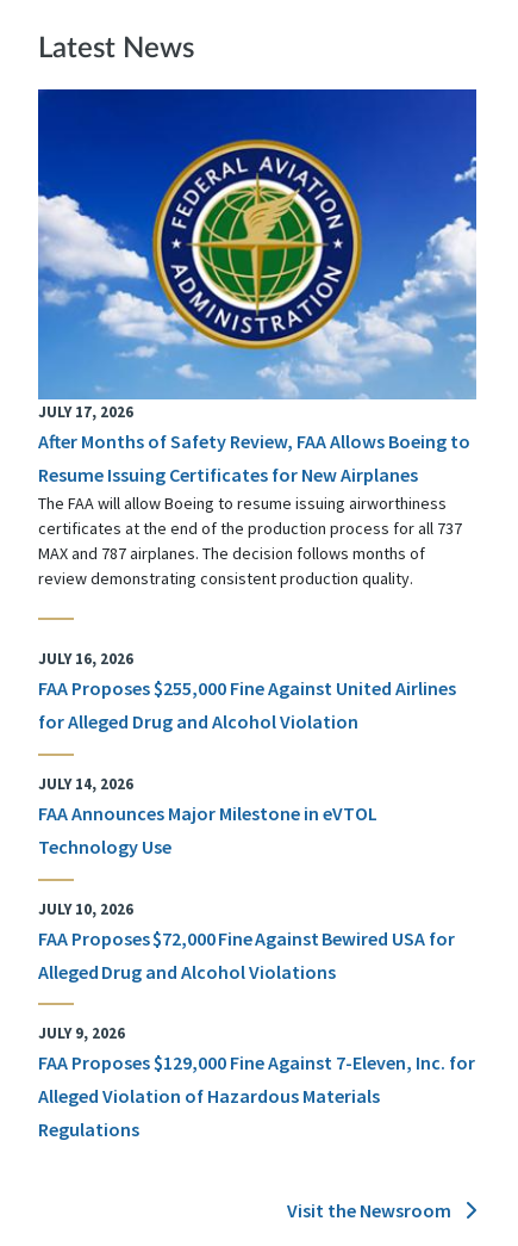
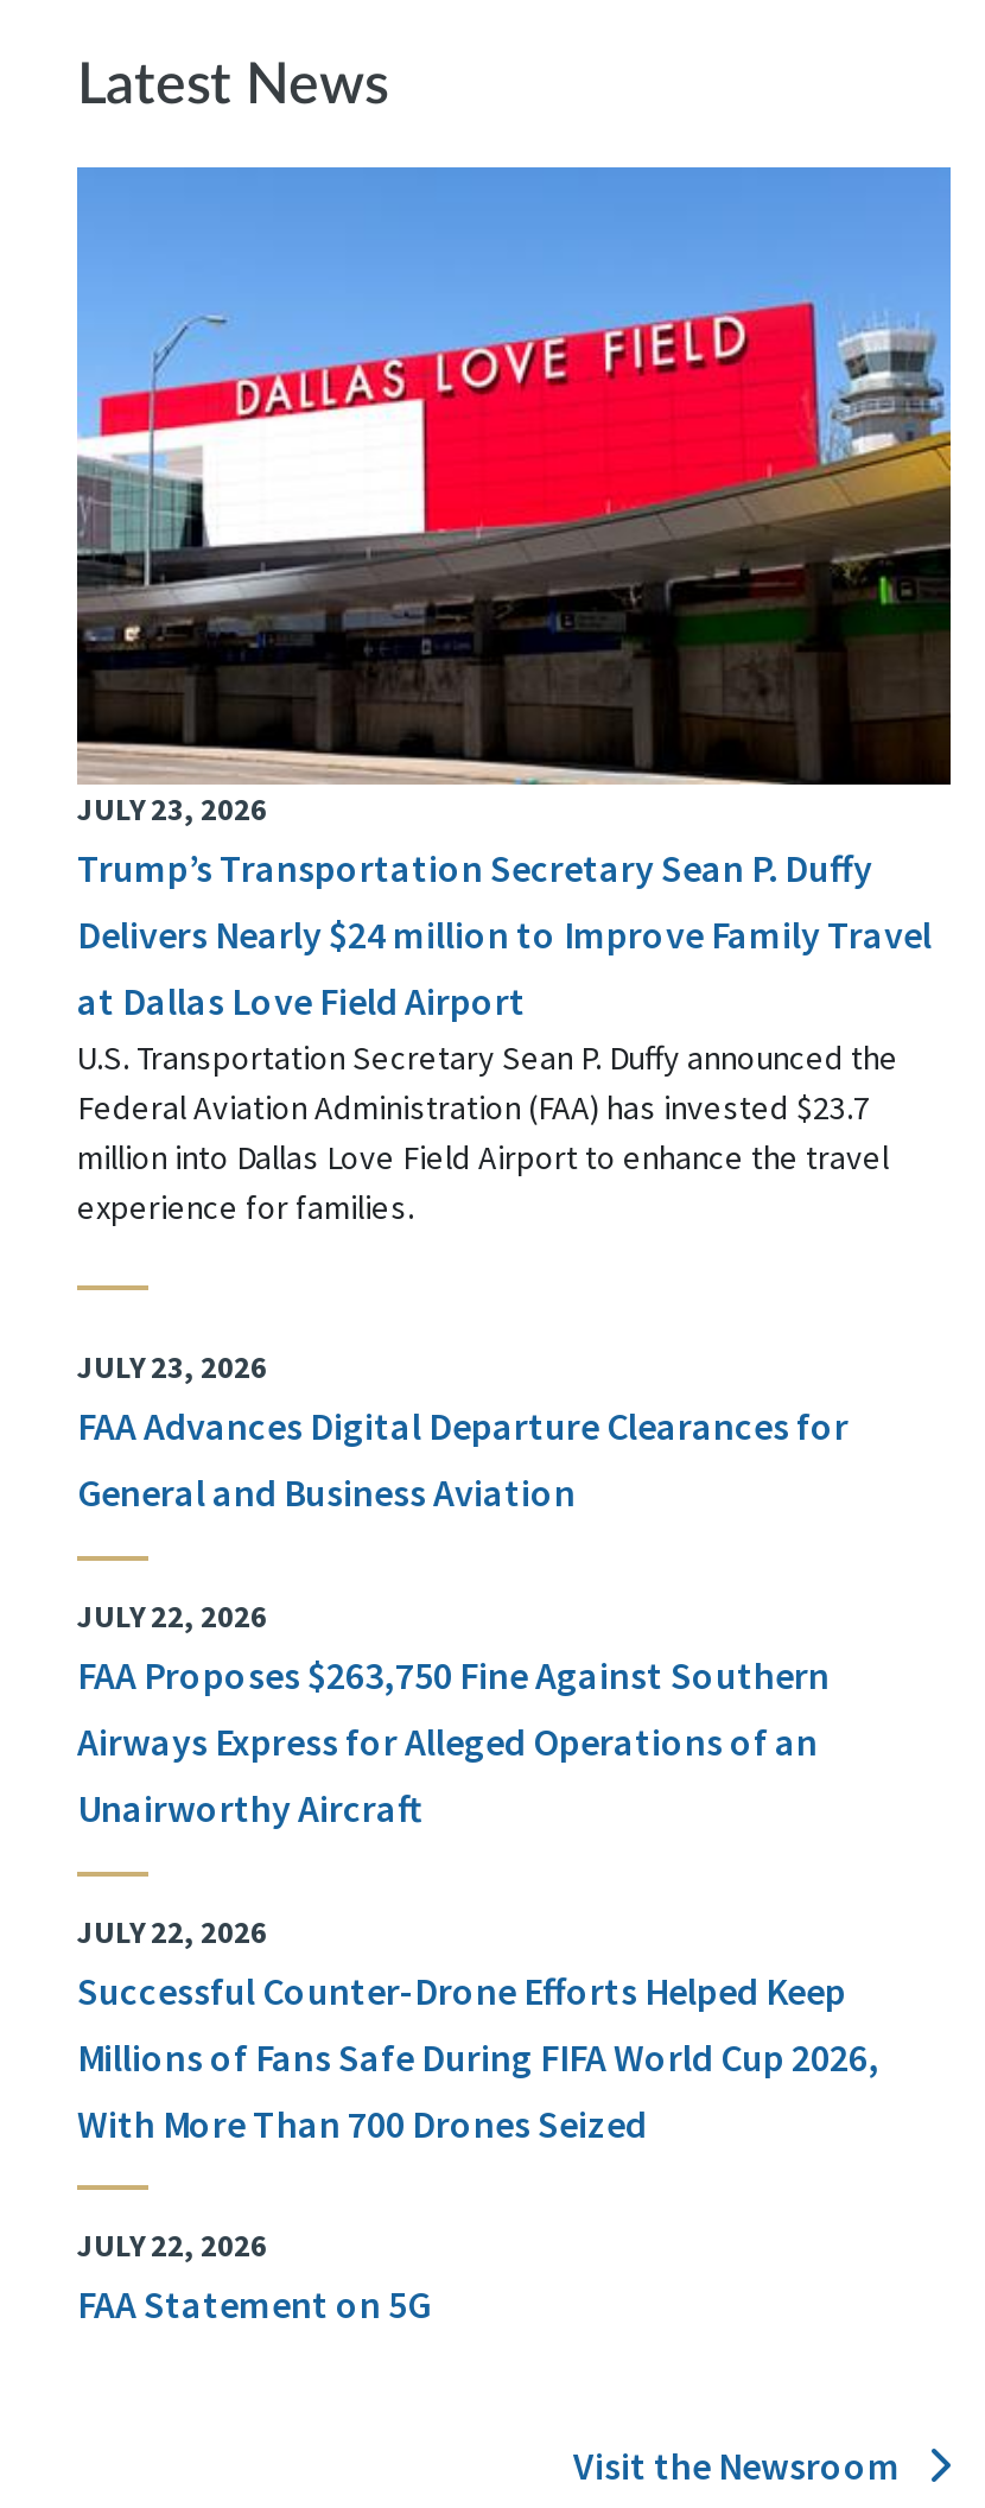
[37,88,478,589] [image] | JULY 17, 2026 | After Months of Safety Review, FAA Allows Boeing to | Resume Issuing Certificates for New Airplanes | The FAA will allow Boeing to resume issuing airworthiness | certificates at the end of the production process for all 737 | MAX and 787 airplanes. The decision follows months of | review demonstrating consistent production quality. -> [75,165,953,1228] [image] | JULY 23, 2026 | Trump’s Transportation Secretary Sean P. Duffy | Delivers Nearly $24 million to Improve Family Travel | at Dallas Love Field Airport | U.S. Transportation Secretary Sean P. Duffy announced the | Federal Aviation Administration (FAA) has invested $23.7 | million into Dallas Love Field Airport to enhance the travel | experience for families.
[38,649,456,734] JULY 16, 2026 | FAA Proposes $255,000 Fine Against United Airlines | for Alleged Drug and Alcohol Violation -> [77,1348,849,1517] JULY 23, 2026 | FAA Advances Digital Departure Clearances for | General and Business Aviation
[38,774,377,858] JULY 14, 2026 | FAA Announces Major Milestone in eVTOL | Technology Use -> [77,1596,830,1831] JULY 22, 2026 | FAA Proposes $263,750 Fine Against Southern | Airways Express for Alleged Operations of an | Unairworthy Aircraft
[38,899,455,983] JULY 10, 2026 | FAA Proposes $72,000 Fine Against Bewired USA for | Alleged Drug and Alcohol Violations -> [77,1911,879,2146] JULY 22, 2026 | Successful Counter-Drone Efforts Helped Keep | Millions of Fans Safe During FIFA World Cup 2026, | With More Than 700 Drones Seized
[38,1023,475,1141] JULY 9, 2026 | FAA Proposes $129,000 Fine Against 7-Eleven, Inc. for | Alleged Violation of Hazardous Materials | Regulations -> [77,2226,431,2328] JULY 22, 2026 | FAA Statement on 5G

